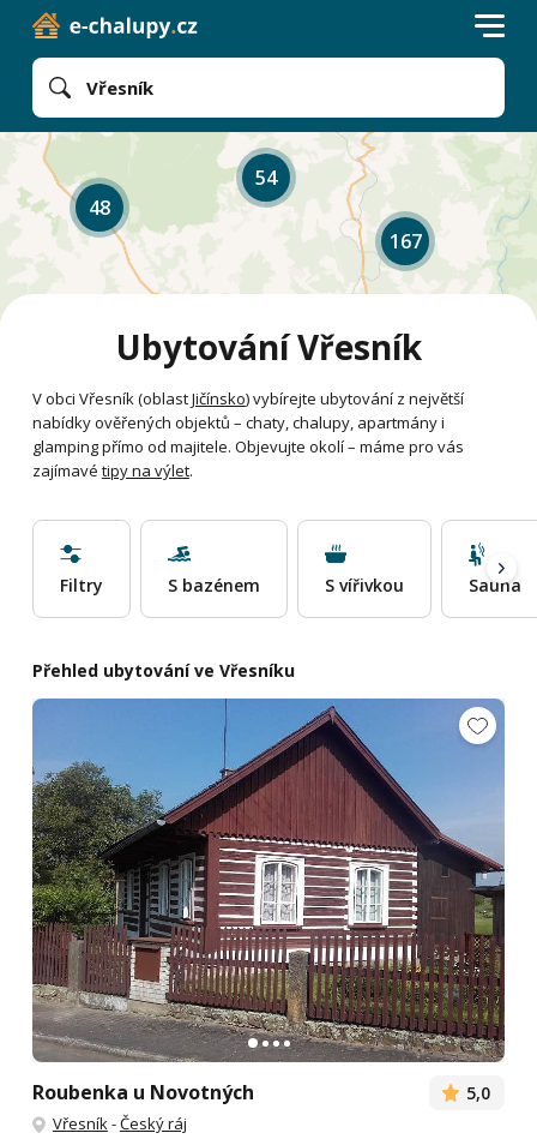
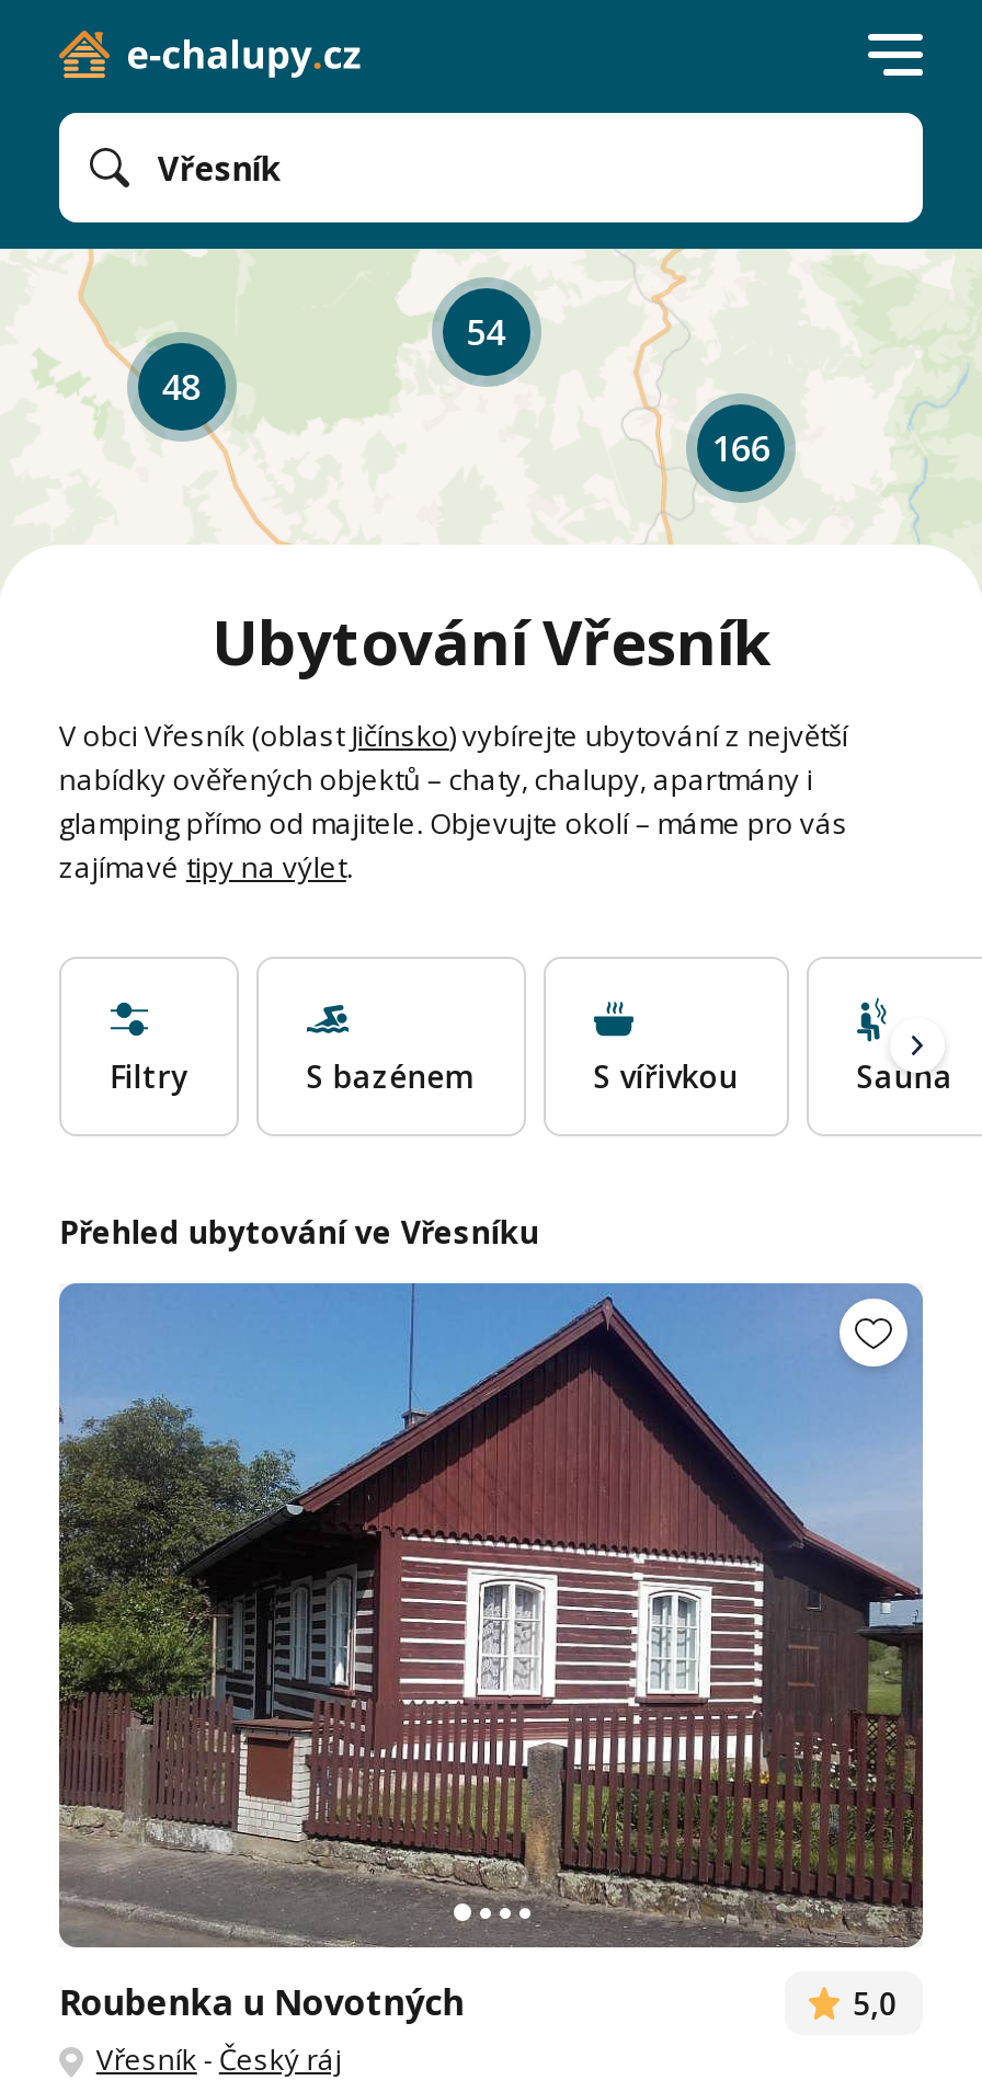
[389,228,421,254] 167 -> [712,424,771,472] 166

